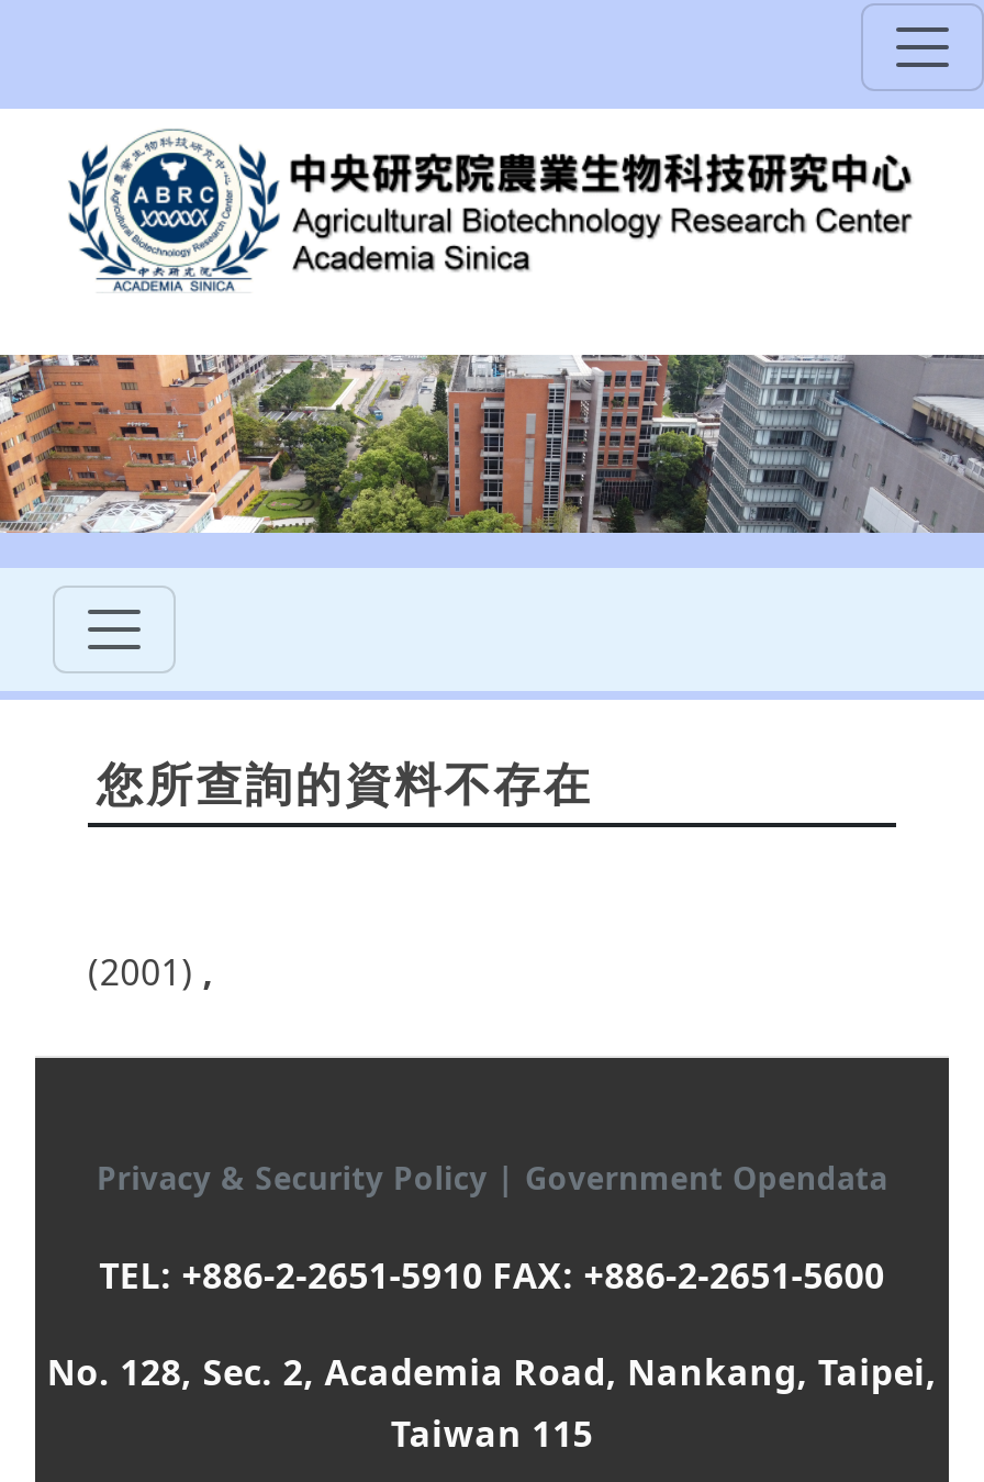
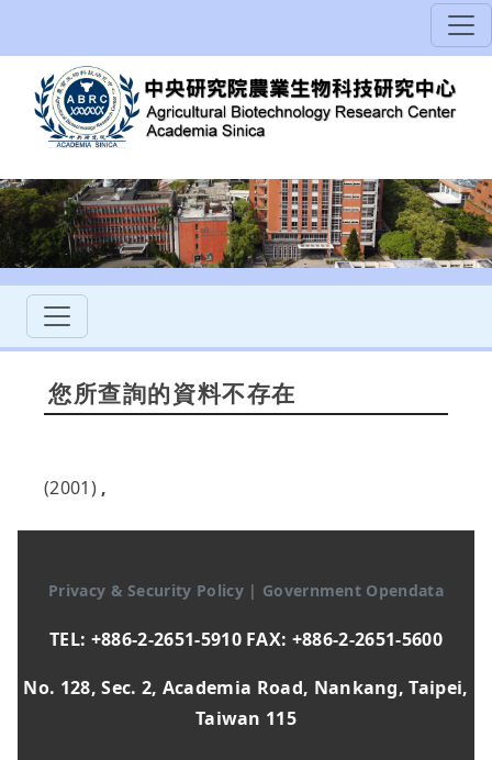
[7,353,977,535] [image] -> [3,178,489,269] [image]

